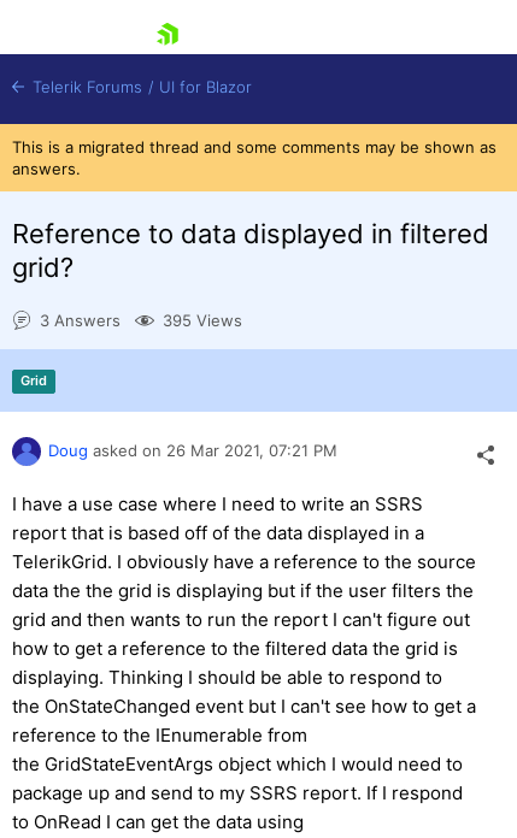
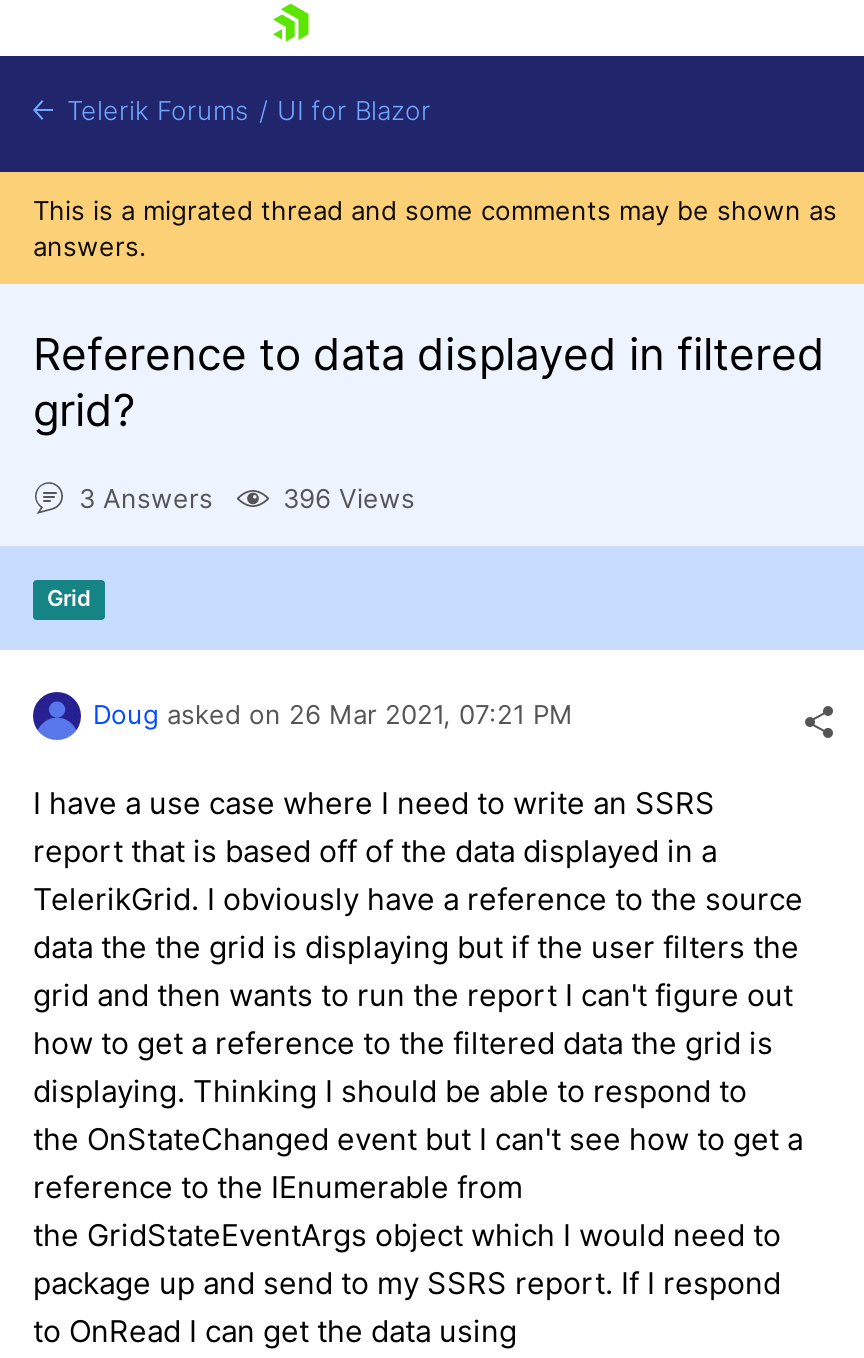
[163,311,242,331] 395 Views -> [283,483,415,515] 396 Views

